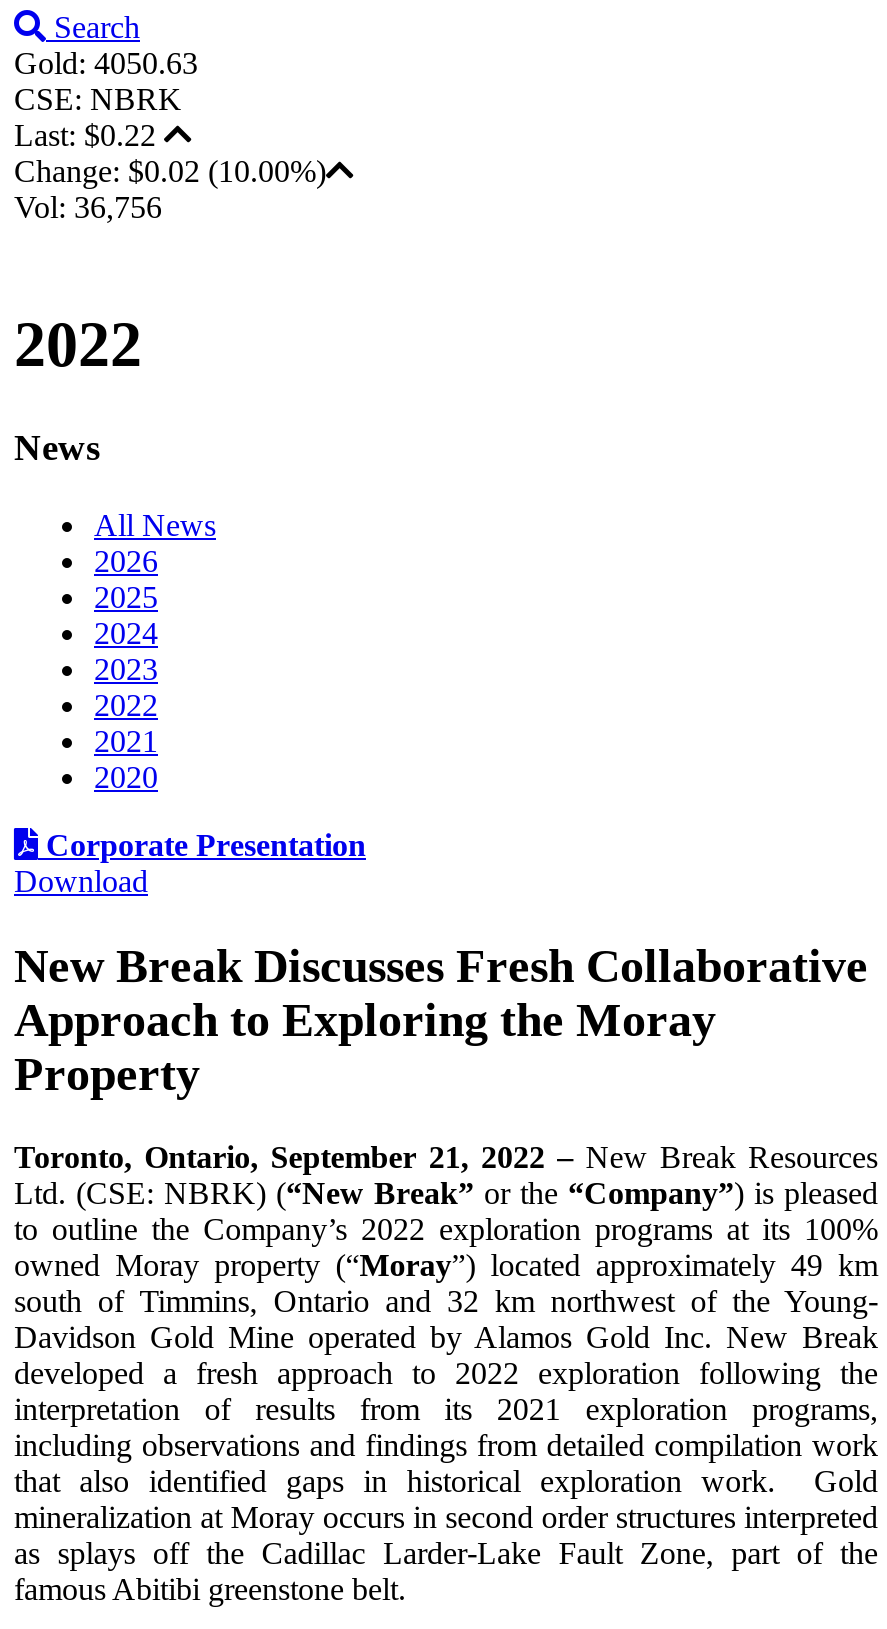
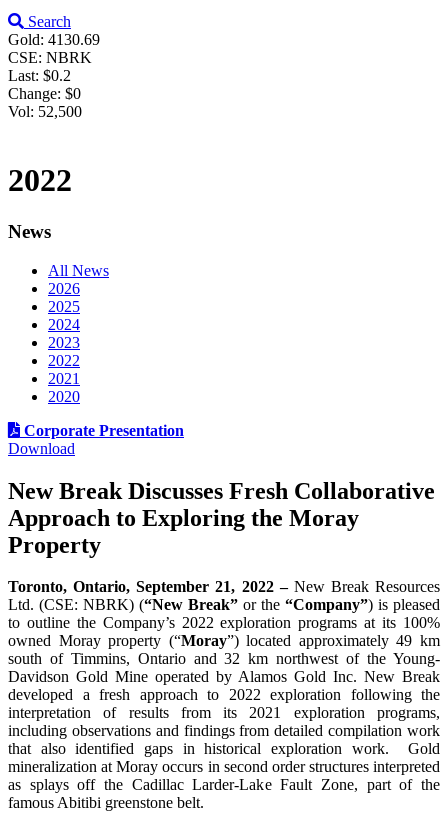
[14,46,198,80] Gold: 4050.63 -> [8,31,100,48] Gold: 4130.69
[14,118,326,224] Last: $0.22 | Change: $0.02 (10.00%) | Vol: 36,756 -> [8,67,82,120] Last: $0.2 | Change: $0 | Vol: 52,500

